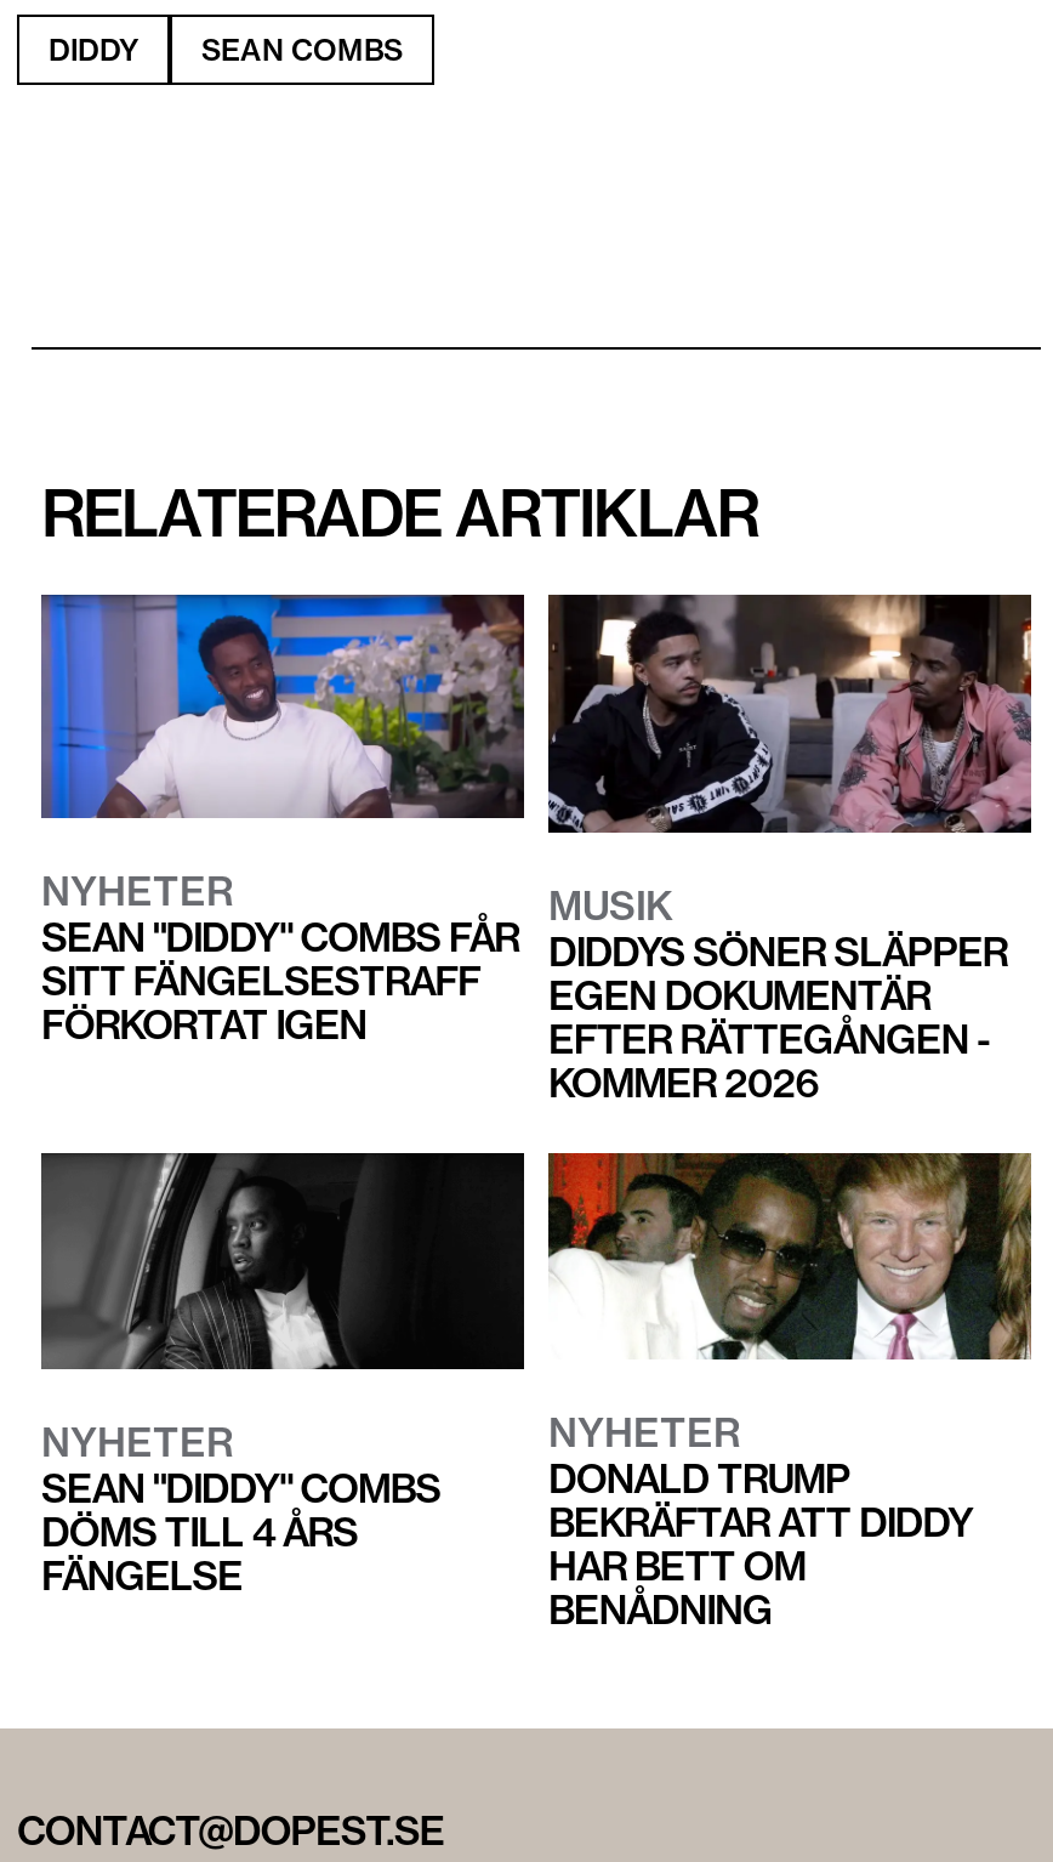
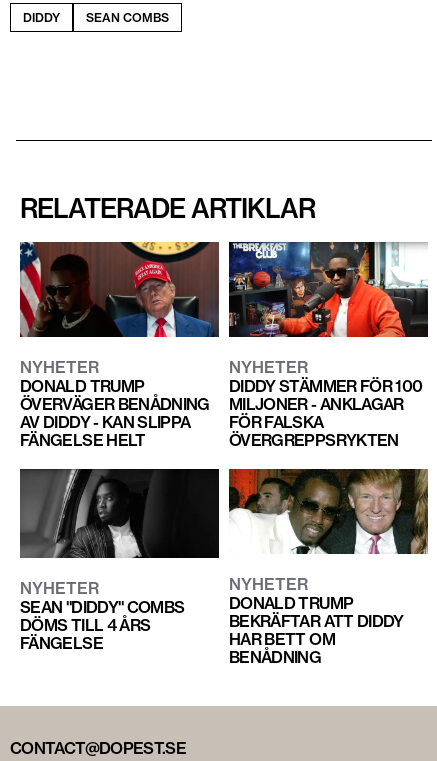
[39,592,1007,1107] [image] | MUSIK | DIDDYS SÖNER SLÄPPER | EGEN DOKUMENTÄR | EFTER RÄTTEGÅNGEN - | KOMMER 2026 -> [19,241,422,450] [image] | NYHETER | DIDDY STÄMMER FÖR 100 | MILJONER - ANKLAGAR | FÖR FALSKA | ÖVERGREPPSRYKTEN
[546,592,1034,835] [image] -> [228,241,428,340] [image]
[41,914,519,1050] SEAN "DIDDY" COMBS FÅR | SITT FÄNGELSESTRAFF | FÖRKORTAT IGEN -> [20,376,210,450] DONALD TRUMP | ÖVERVÄGER BENÅDNING | AV DIDDY - KAN SLIPPA | FÄNGELSE HELT

